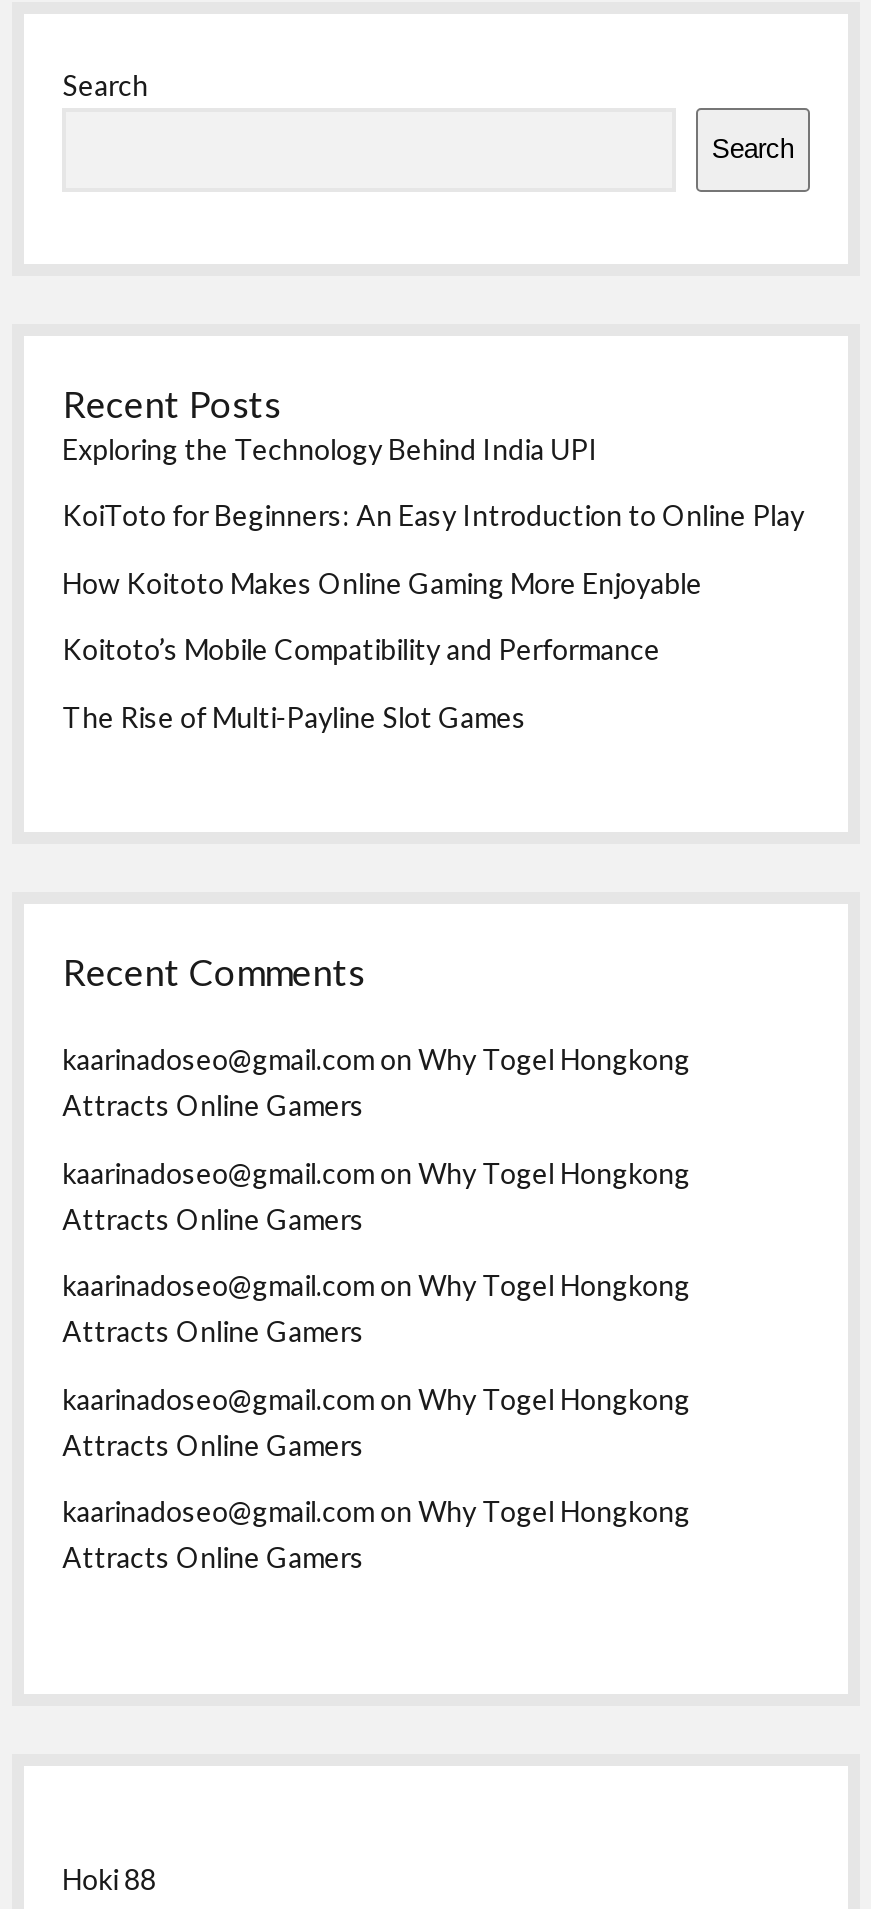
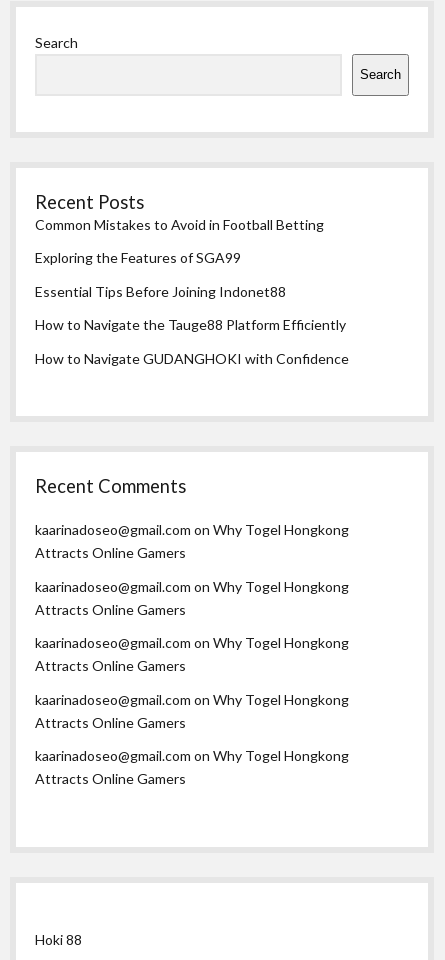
[62,432,598,466] Exploring the Technology Behind India UPI -> [35,216,324,233] Common Mistakes to Avoid in Football Betting
[62,499,804,533] KoiToto for Beginners: An Easy Introduction to Online Play -> [35,249,241,266] Exploring the Features of SGA99
[62,566,702,600] How Koitoto Makes Online Gaming More Enjoyable -> [35,283,286,300] Essential Tips Before Joining Indonet88
[62,633,660,667] Koitoto’s Mobile Compatibility and Performance -> [35,316,346,333] How to Navigate the Tauge88 Platform Efficiently
[62,700,526,734] The Rise of Multi-Payline Slot Games -> [35,350,349,367] How to Navigate GUDANGHOKI with Confidence

